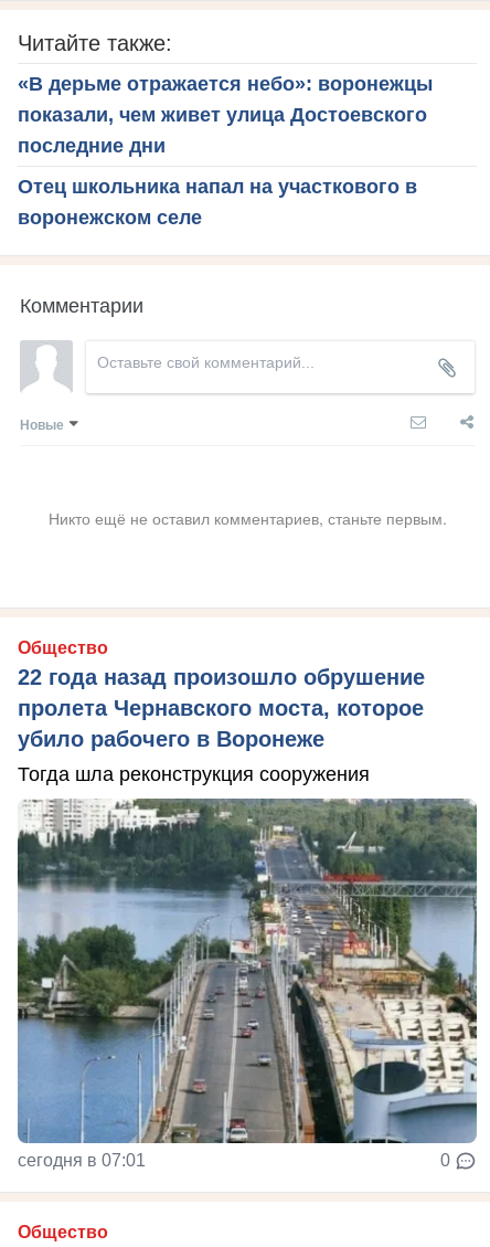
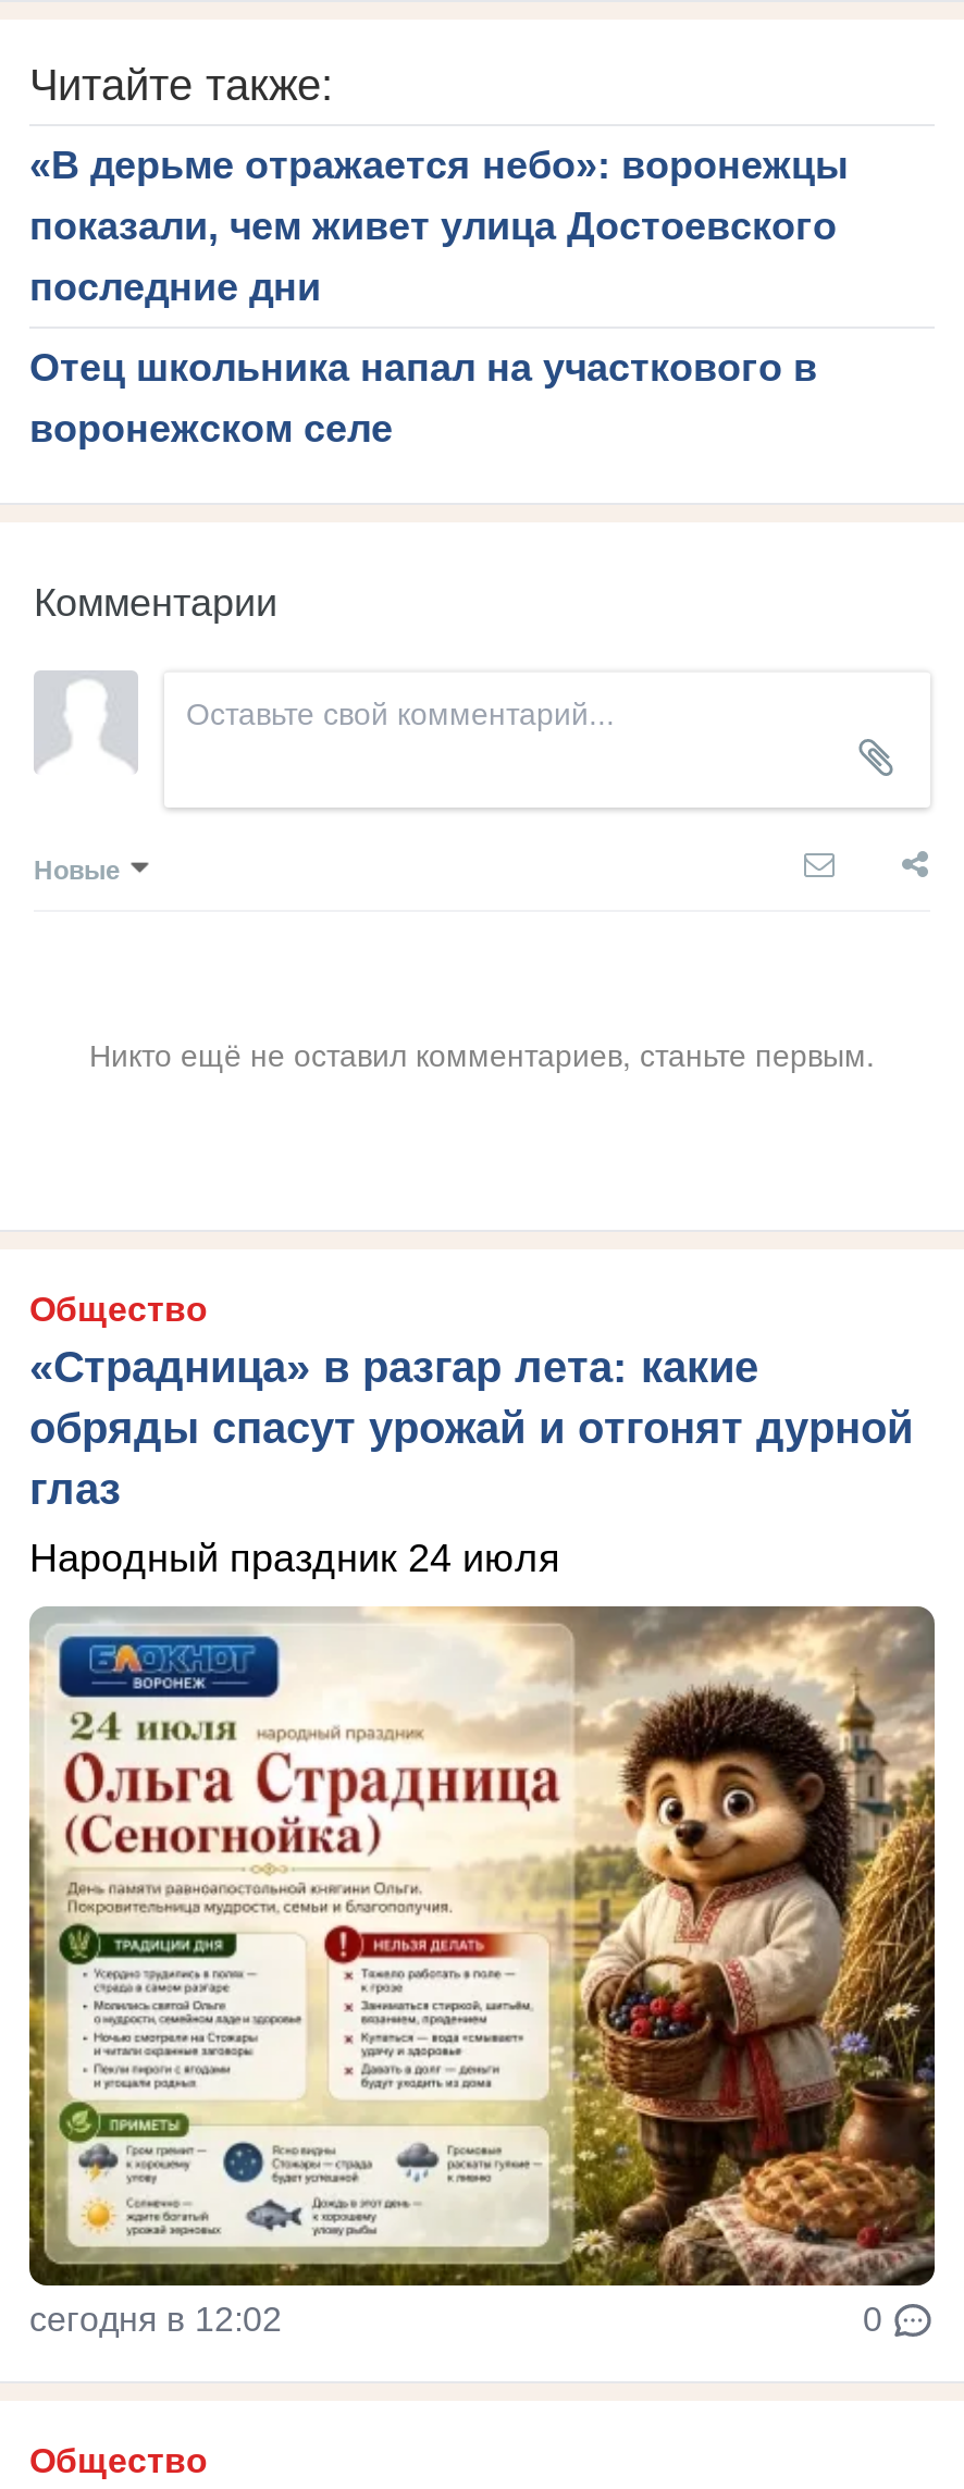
[18,665,425,751] 22 года назад произошло обрушение | пролета Чернавского моста, которое | убило рабочего в Воронеже -> [29,1343,913,1513] «Страдница» в разгар лета: какие | обряды спасут урожай и отгонят дурной | глаз
[18,763,370,785] Тогда шла реконструкция сооружения -> [29,1536,560,1580] Народный праздник 24 июля
[17,797,478,1170] [image] | сегодня в 07:01 -> [27,1604,937,2338] [image] | сегодня в 12:02

